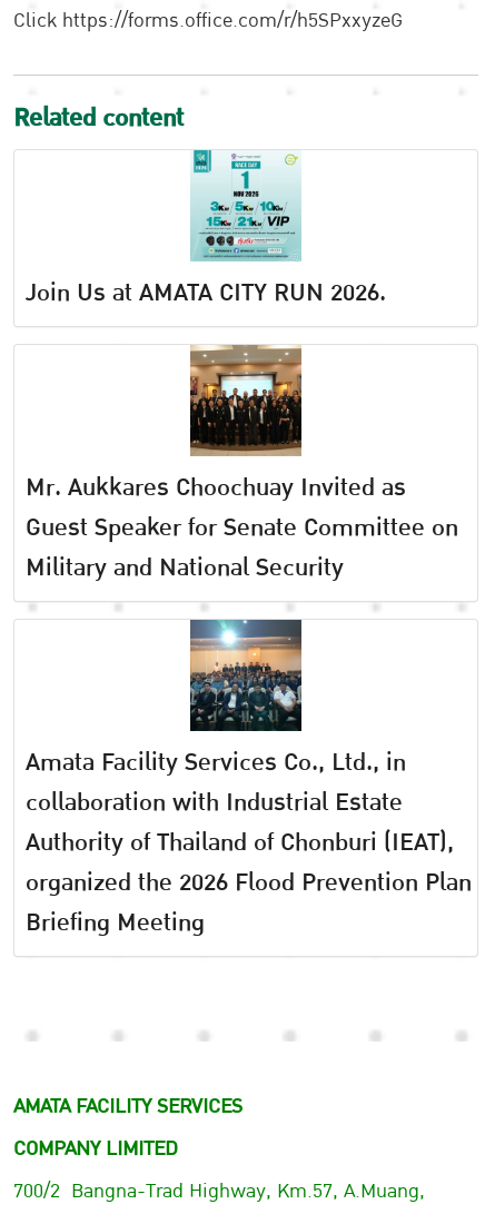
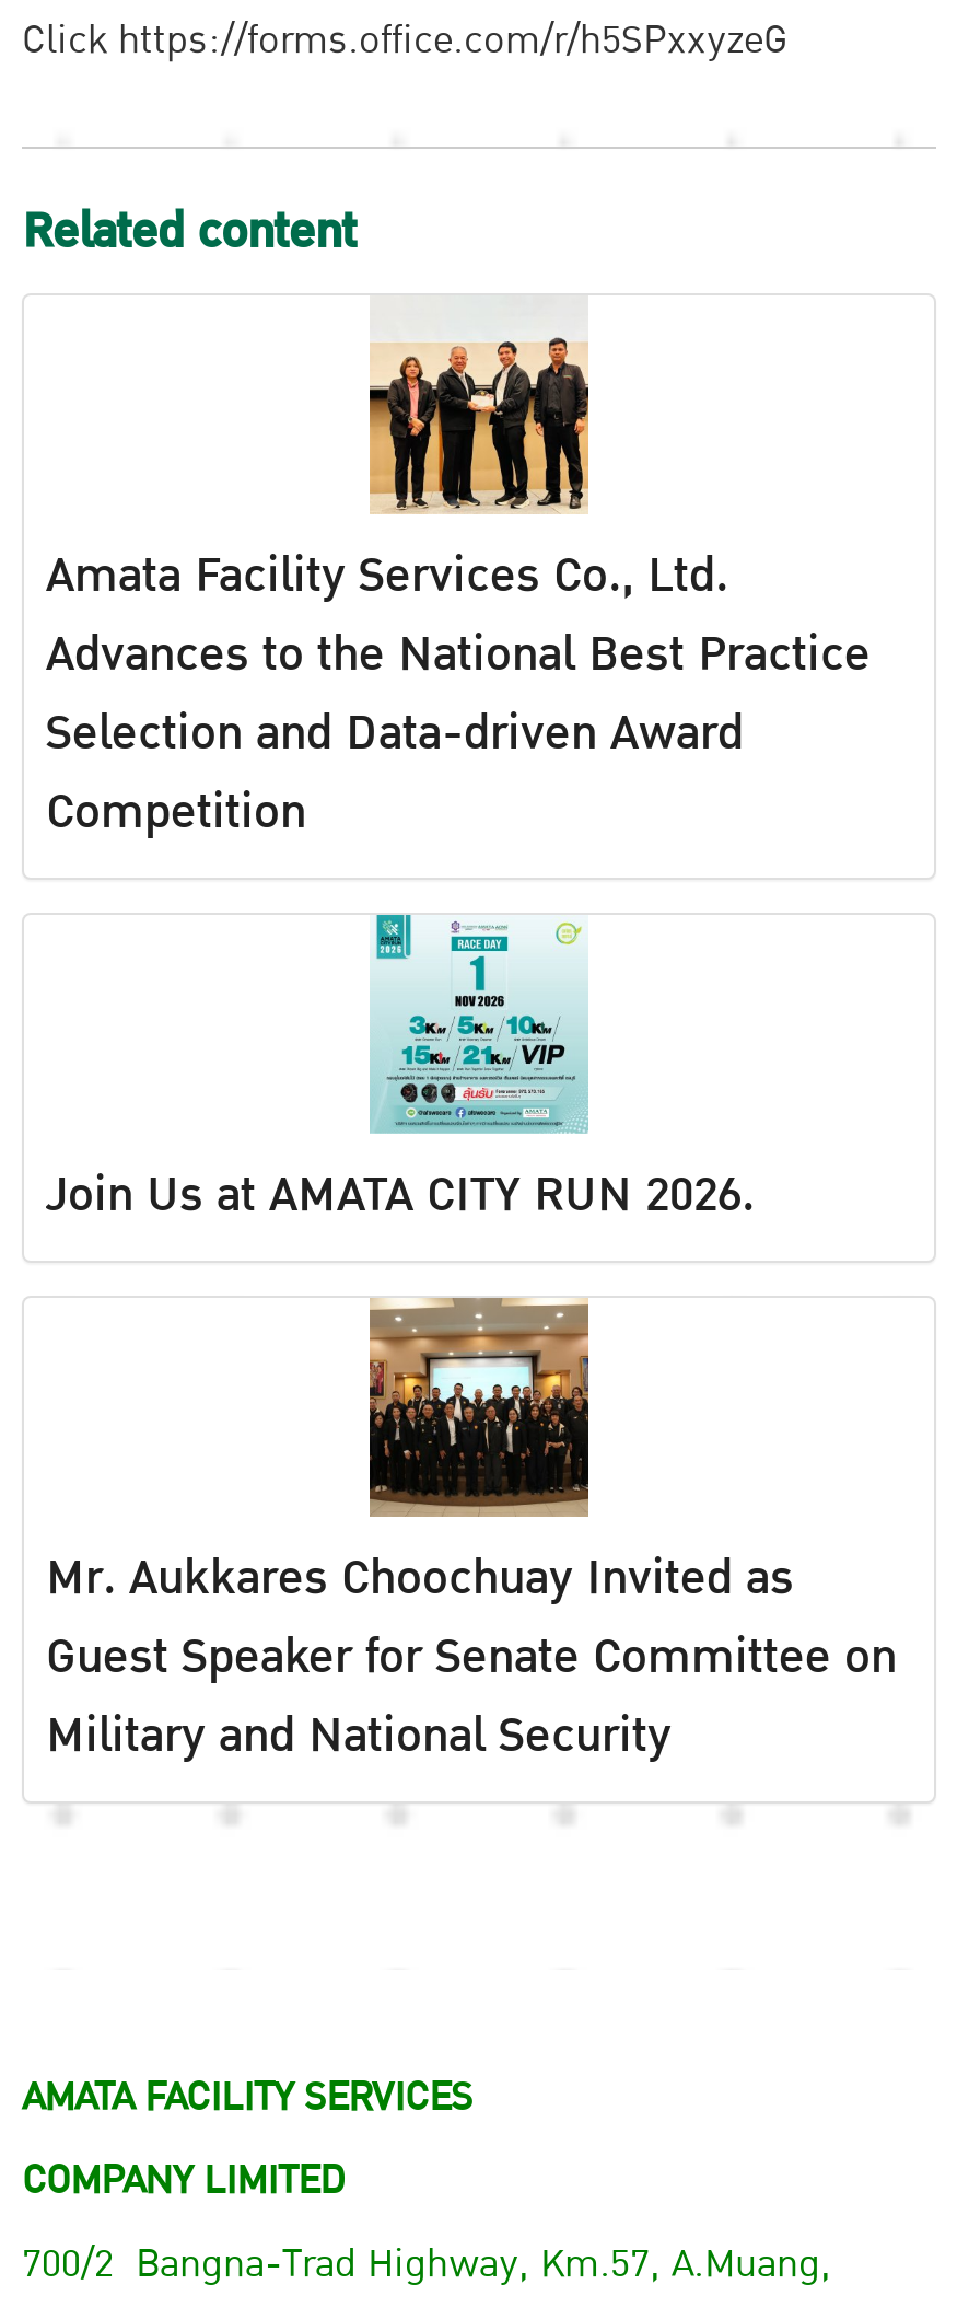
none -> [46,335,871,850] [image] | Amata Facility Services Co., Ltd. | Advances to the National Best Practice | Selection and Data-driven Award | Competition
moved [26,154,458,587] -> [46,921,897,1774]: [image] | Join Us at AMATA CITY RUN 2026. | Mr. Aukkares Choochuay Invited as | Guest Speaker for Senate Committee on | Military and National Security
[26,619,472,942] [image] | Amata Facility Services Co., Ltd., in | collaboration with Industrial Estate | Authority of Thailand of Chonburi (IEAT), | organized the 2026 Flood Prevention Plan | Briefing Meeting -> none

